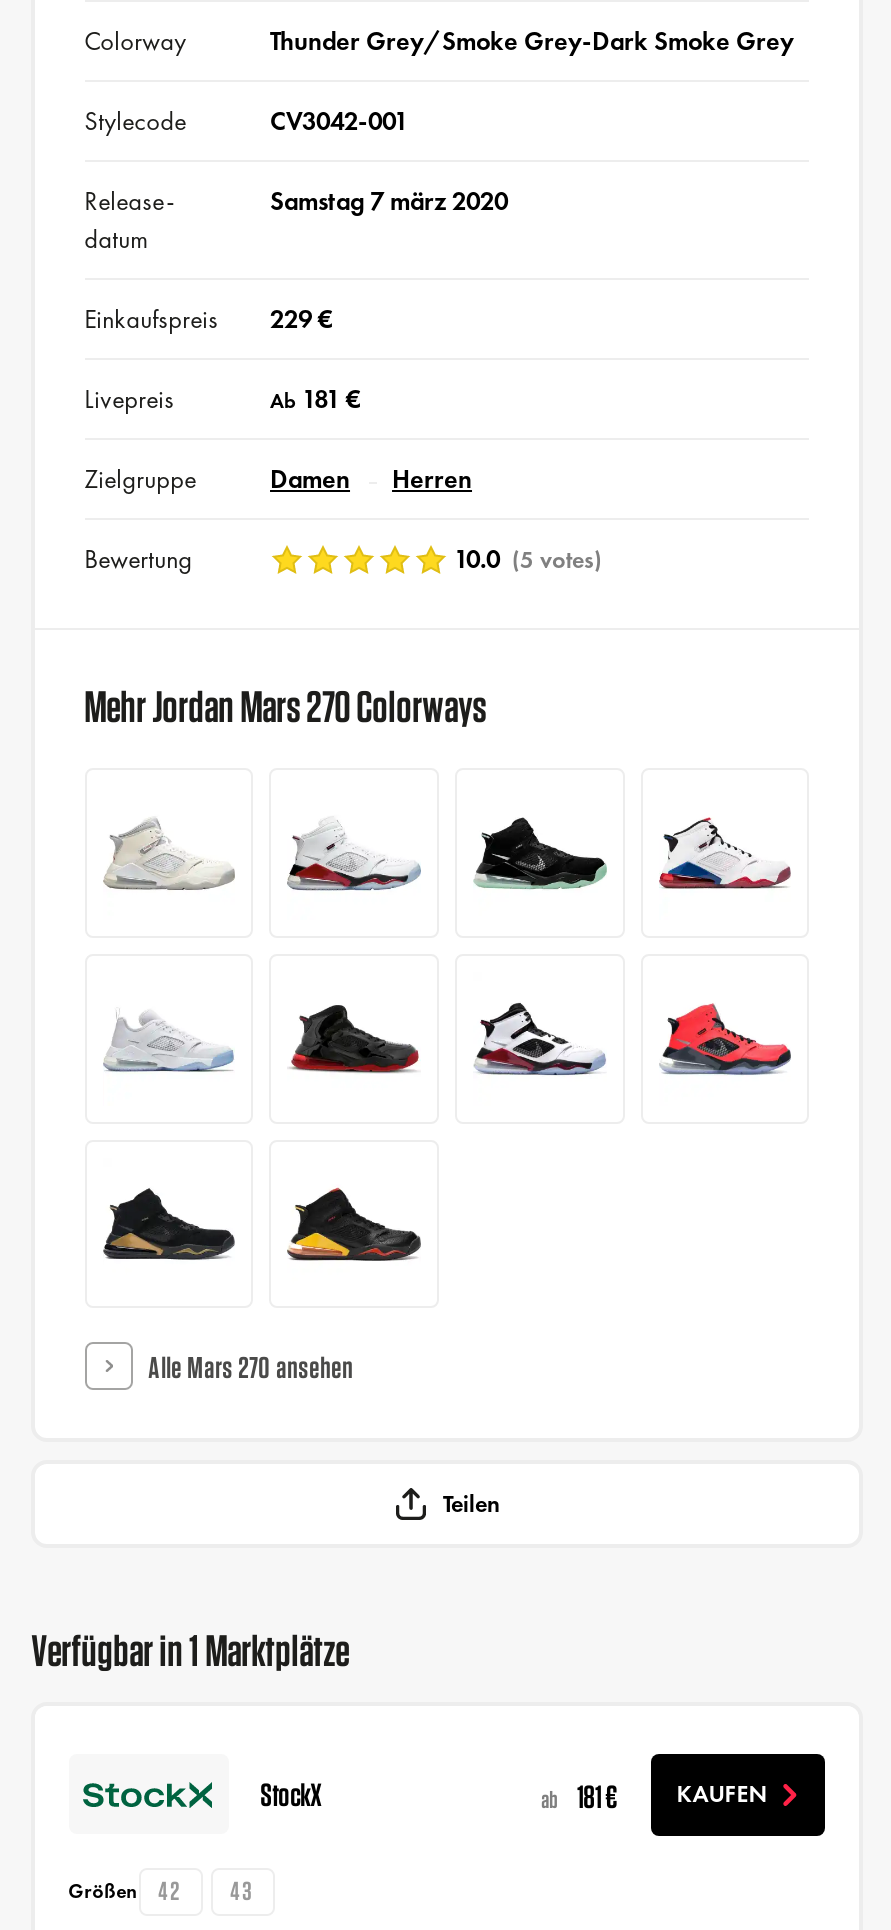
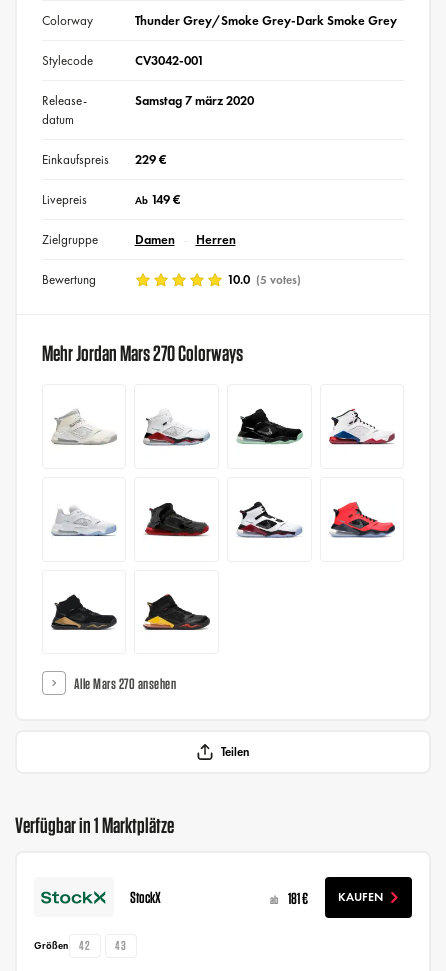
[270,383,360,417] Ab 181 € -> [134,191,179,208] Ab 149 €

